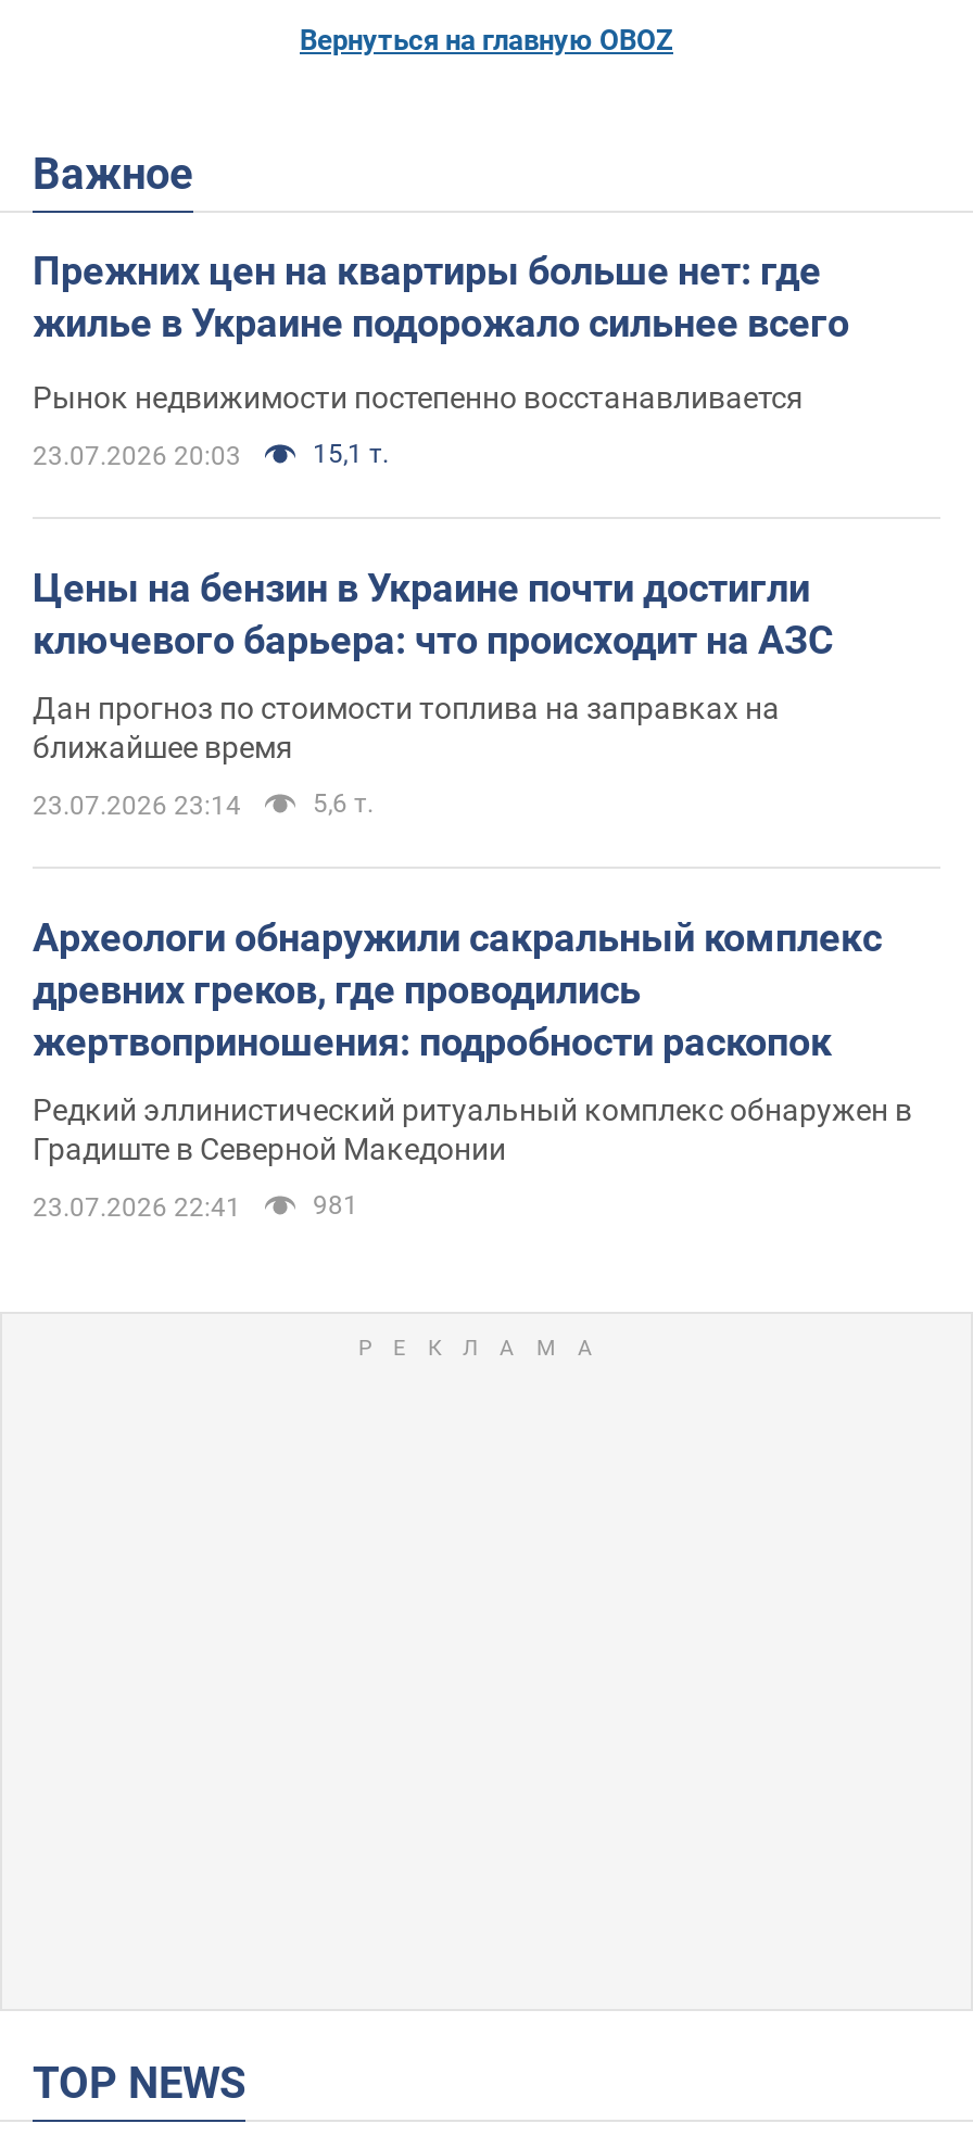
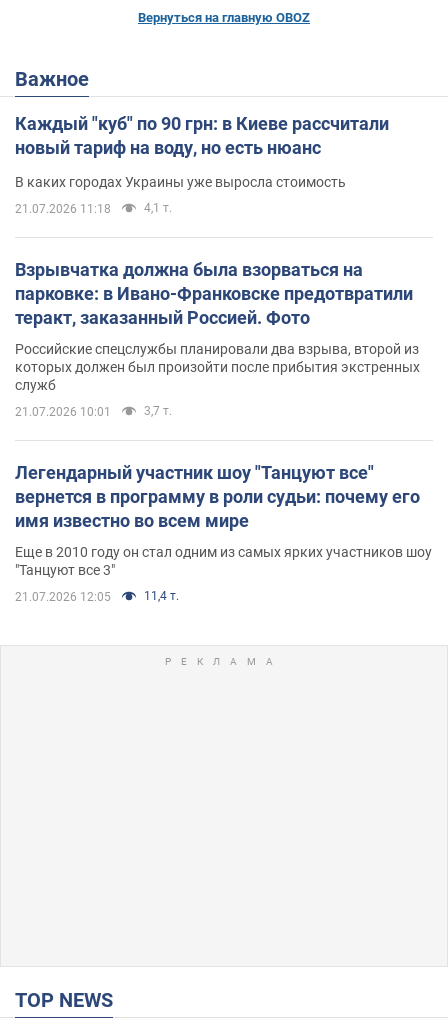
[33,247,849,345] Прежних цен на квартиры больше нет: где | жилье в Украине подорожало сильнее всего -> [15,113,389,158] Каждый "куб" по 90 грн: в Киеве рассчитали | новый тариф на воду, но есть нюанс
[33,379,804,414] Рынок недвижимости постепенно восстанавливается -> [15,174,346,190] В каких городах Украины уже выросла стоимость
[33,438,389,471] 23.07.2026 20:03 | 15,1 т. -> [15,201,172,216] 21.07.2026 11:18 | 4,1 т.
[33,564,834,662] Цены на бензин в Украине почти достигли | ключевого барьера: что происходит на АЗС -> [15,259,413,328] Взрывчатка должна была взорваться на | парковке: в Ивано-Франковске предотвратили | теракт, заказанный Россией. Фото
[33,690,780,764] Дан прогноз по стоимости топлива на заправках на | ближайшее время -> [15,341,420,393] Российские спецслужбы планировали два взрыва, второй из | которых должен был произойти после прибытия экстренных | служб
[33,788,374,820] 23.07.2026 23:14 | 5,6 т. -> [15,404,172,419] 21.07.2026 10:01 | 3,7 т.
[33,914,882,1064] Археологи обнаружили сакральный комплекс | древних греков, где проводились | жертвоприношения: подробности раскопок -> [15,462,420,531] Легендарный участник шоу "Танцуют все" | вернется в программу в роли судьи: почему его | имя известно во всем мире
[33,1092,912,1166] Редкий эллинистический ритуальный комплекс обнаружен в | Градиште в Северной Македонии -> [15,544,432,578] Еще в 2010 году он стал одним из самых ярких участников шоу | "Танцуют все 3"
[33,1190,358,1222] 23.07.2026 22:41 | 981 -> [15,589,179,604] 21.07.2026 12:05 | 11,4 т.

